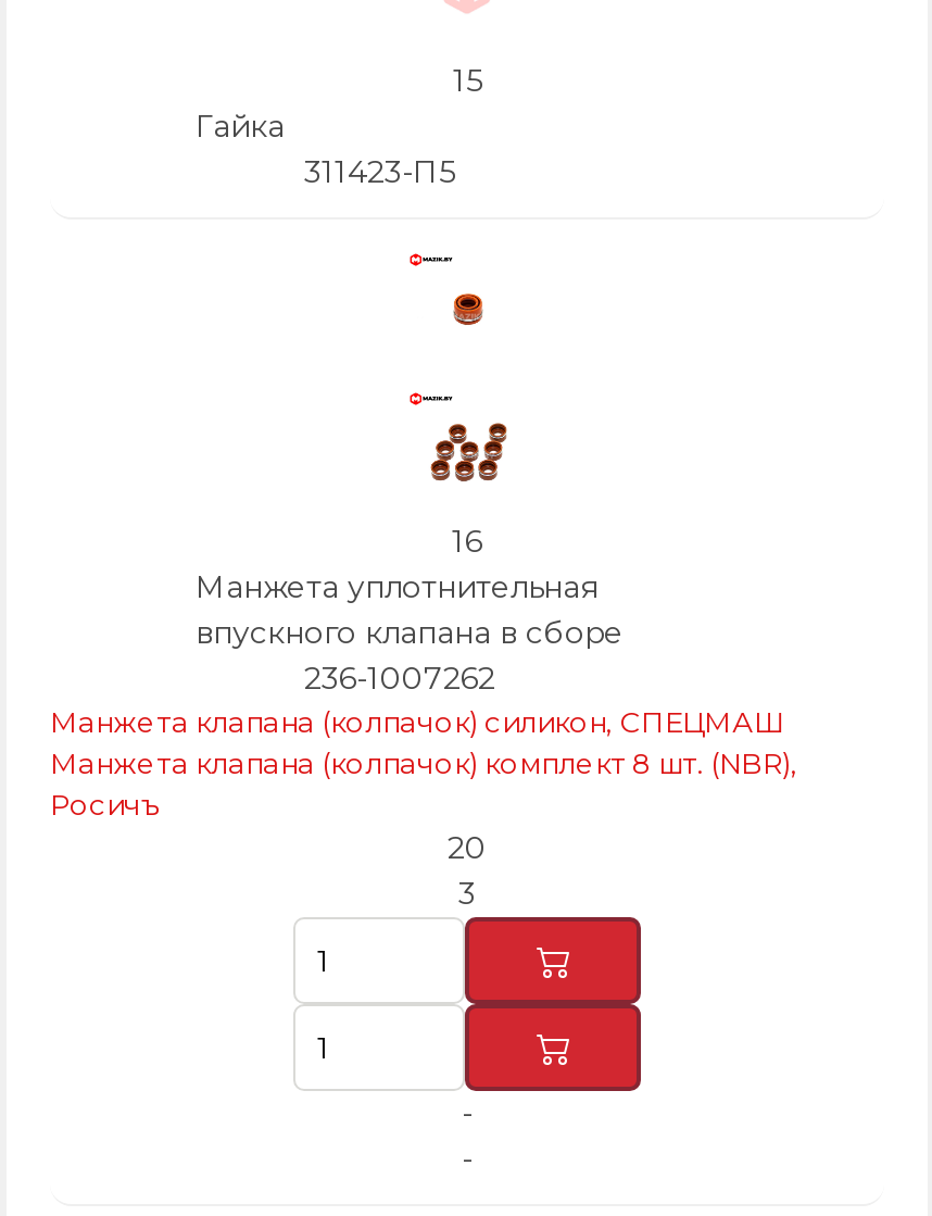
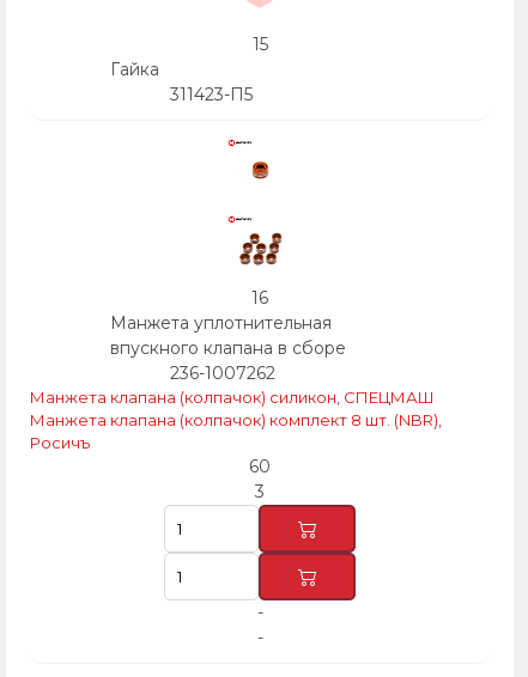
[448,828,487,867] 20 -> [249,456,271,477] 60

